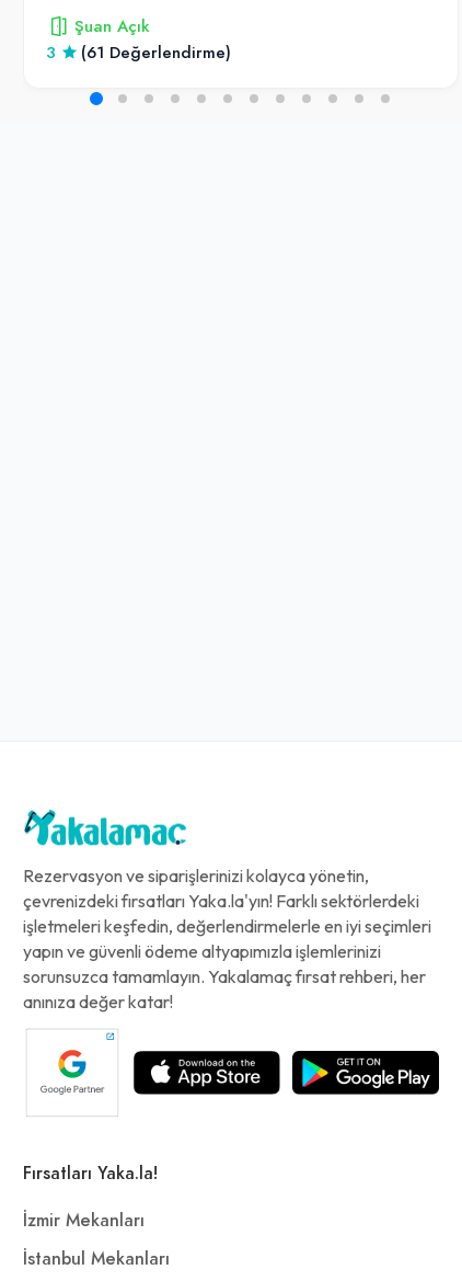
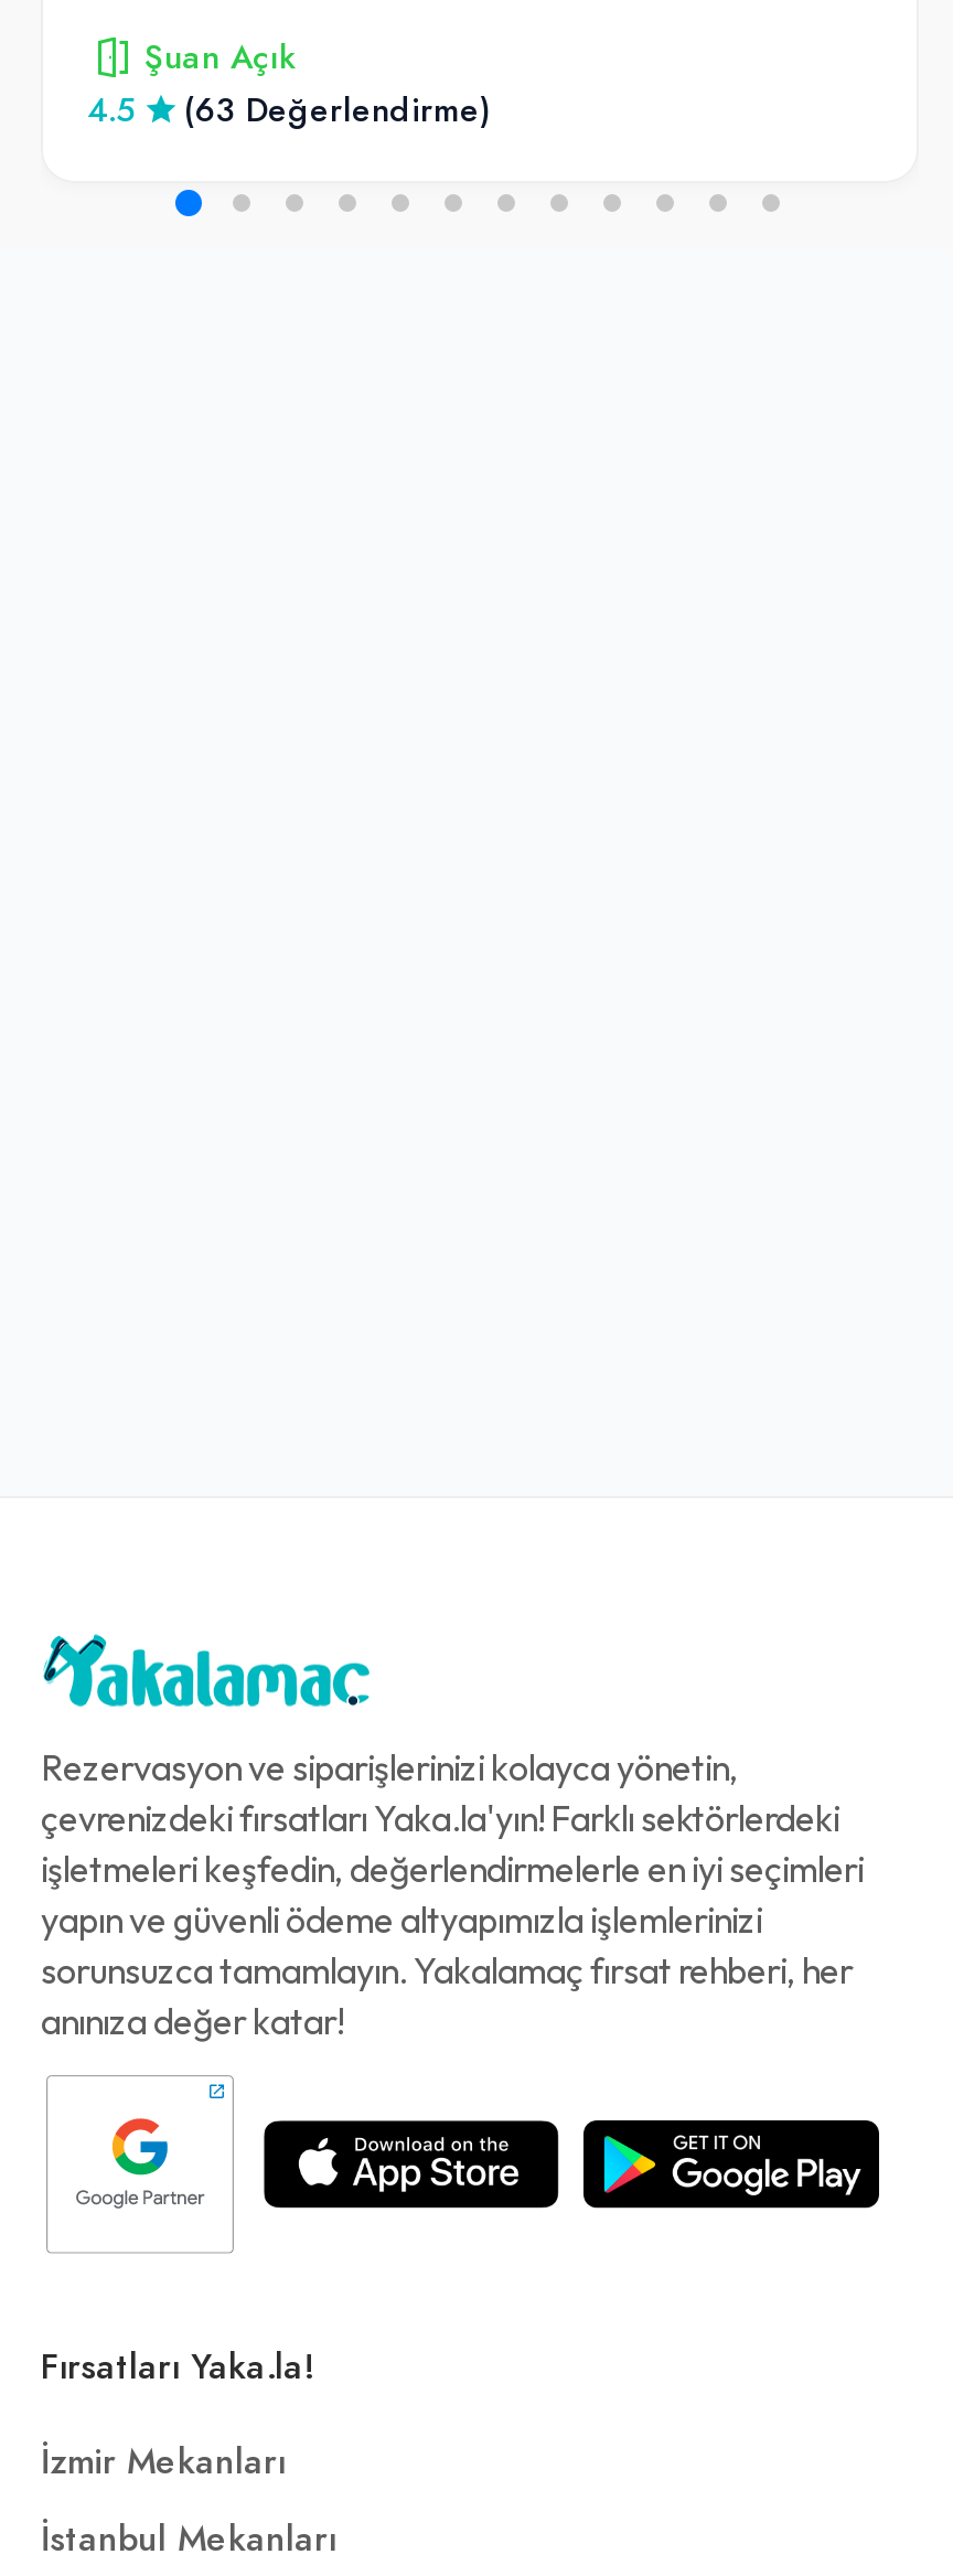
[46,42,56,63] 3 -> [87,88,133,132] 4.5
[81,42,231,63] (61 Değerlendirme) -> [184,88,491,132] (63 Değerlendirme)

